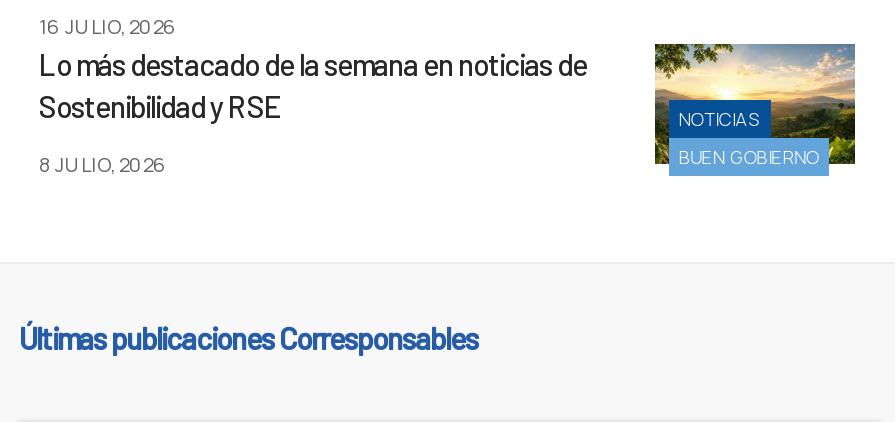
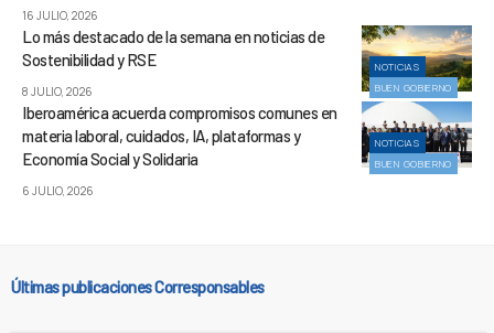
none -> [22,102,337,198] Iberoamérica acuerda compromisos comunes en | materia laboral, cuidados, IA, plataformas y | Economía Social y Solidaria | 6 JULIO, 2026
none -> [361,100,473,171] [image] | NOTICIAS | BUEN GOBIERNO

